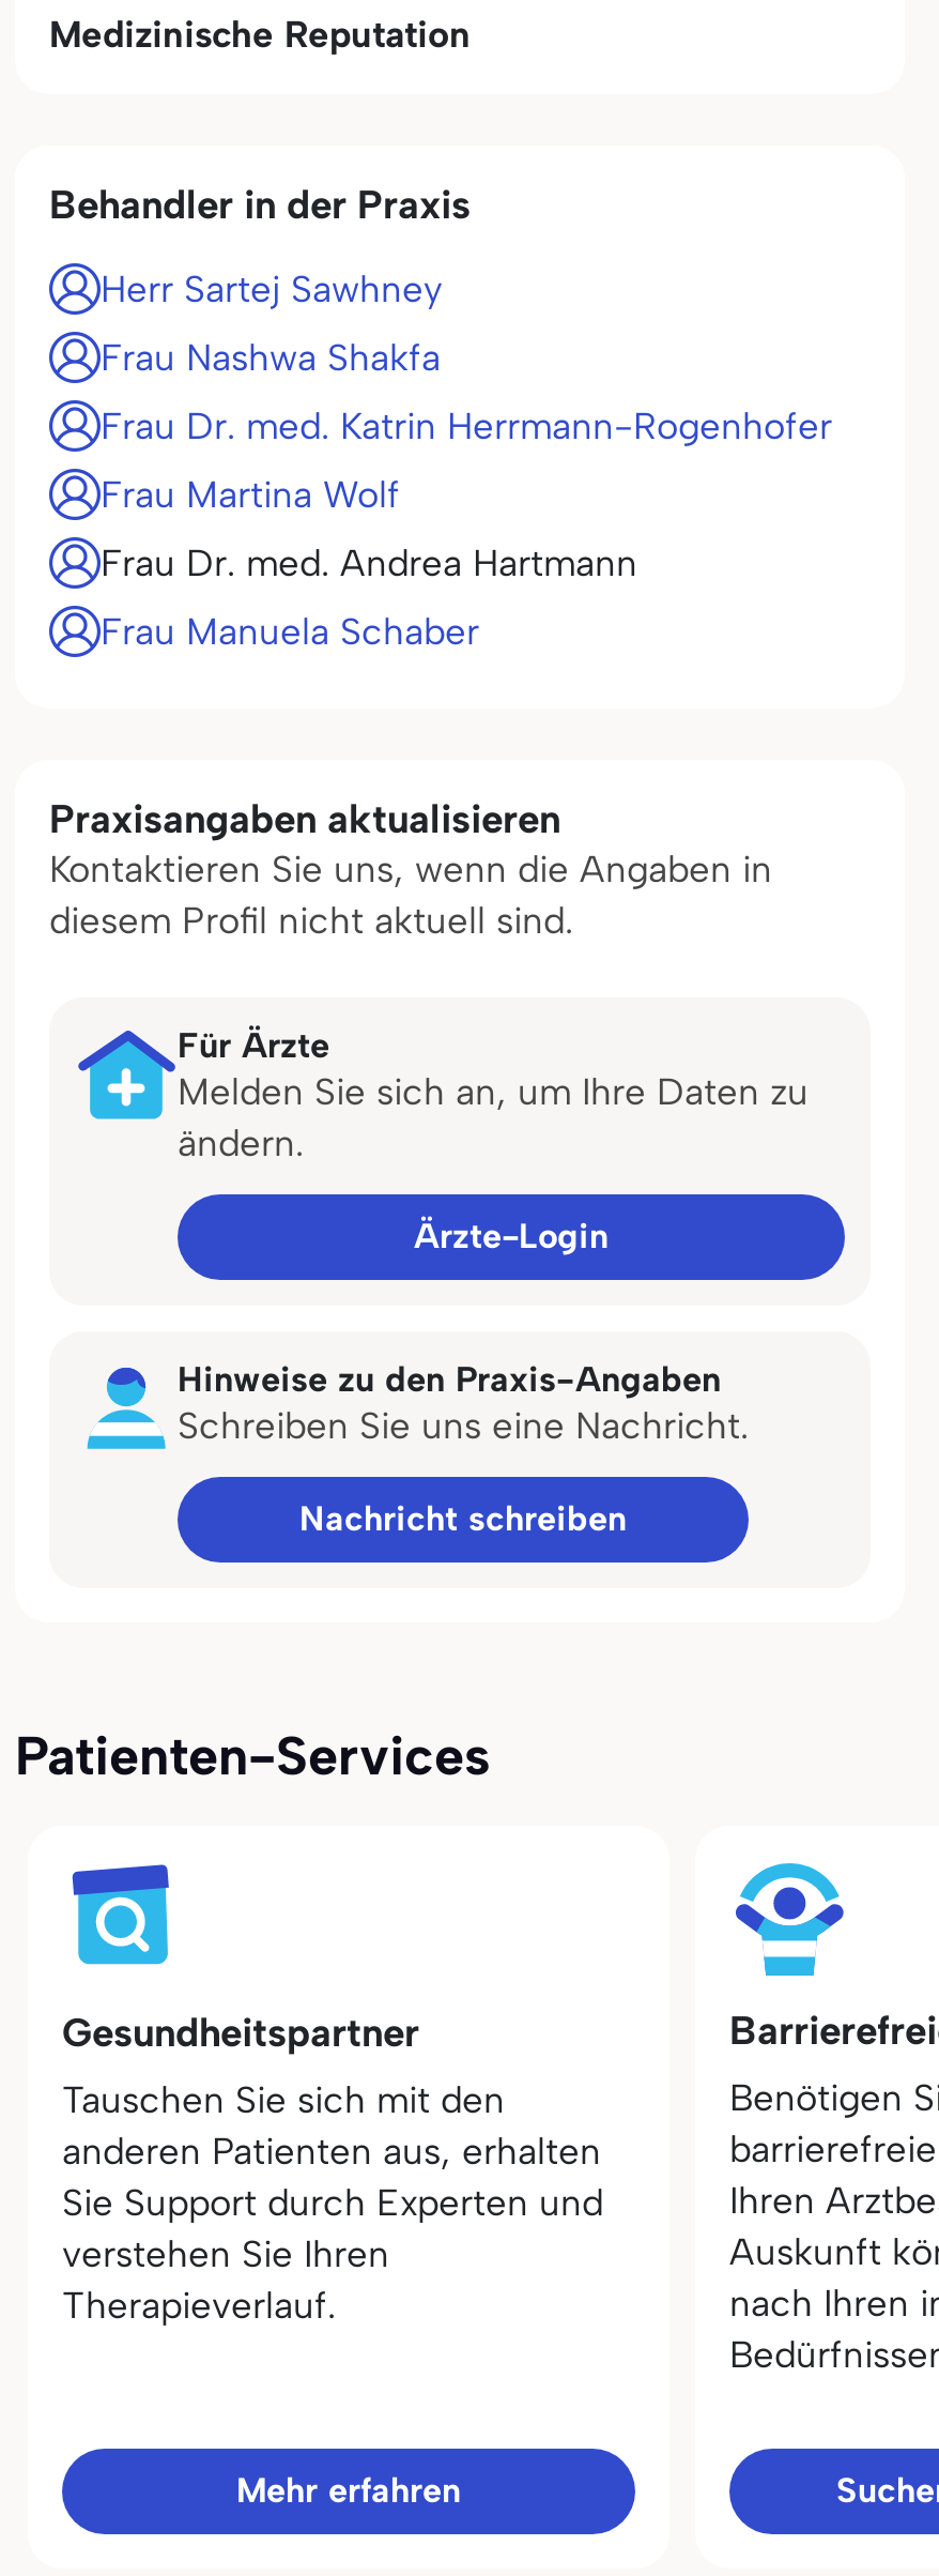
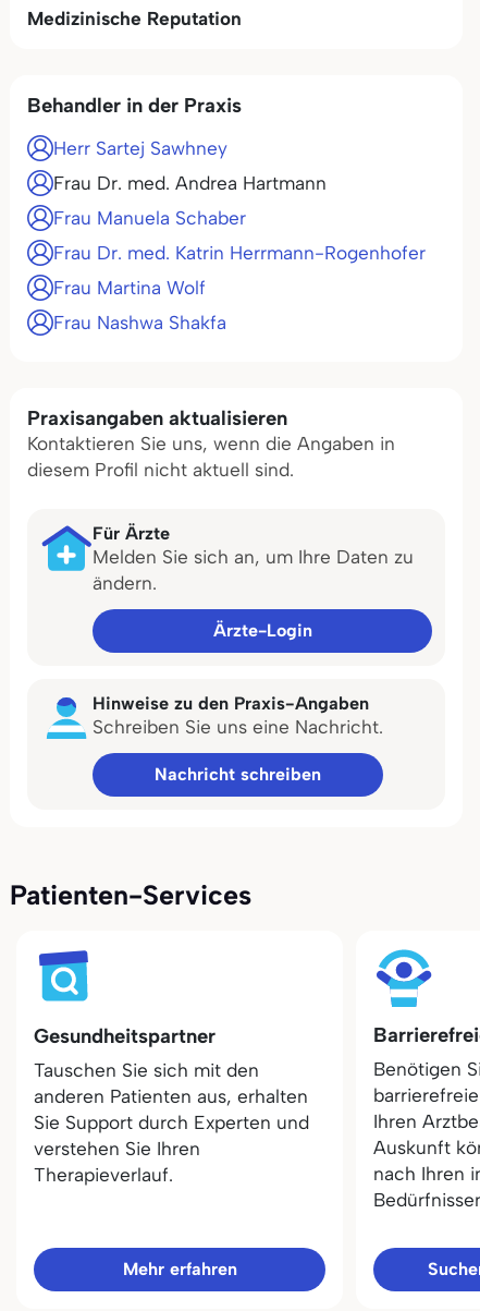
moved [101,336,832,516] -> [53,242,426,333]: Frau Dr. med. Katrin Herrmann-Rogenhofer | Frau Martina Wolf | Frau Nashwa Shakfa
moved [101,542,637,653] -> [53,172,327,229]: Frau Dr. med. Andrea Hartmann | Frau Manuela Schaber

